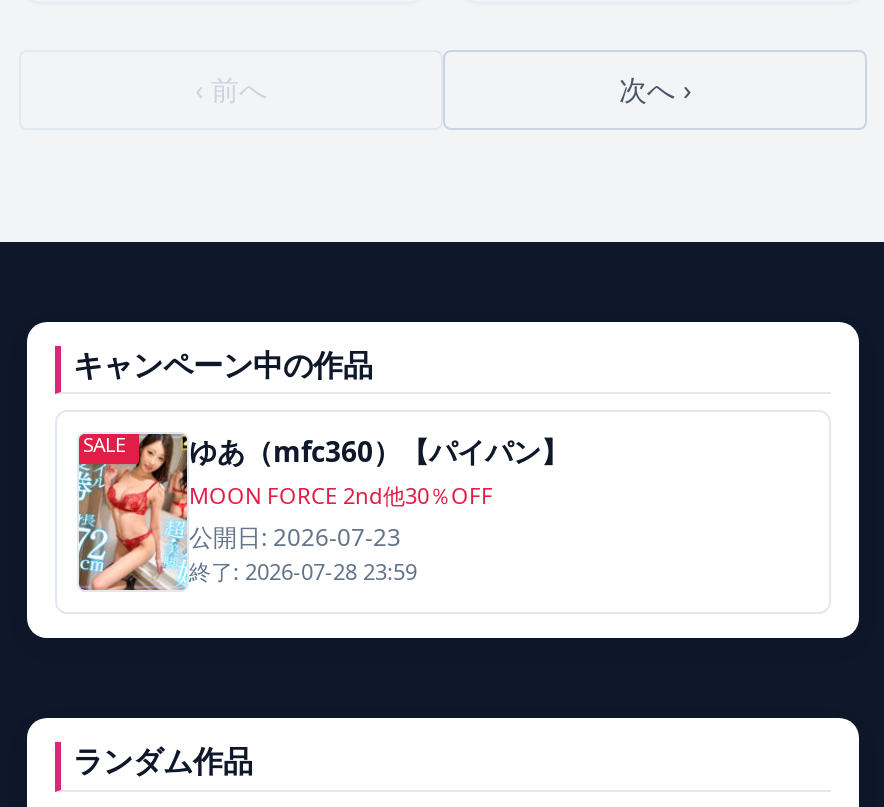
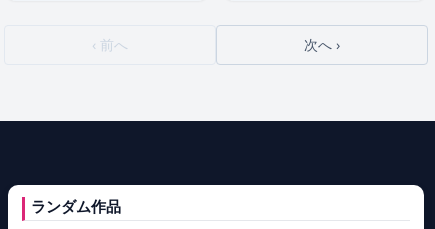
[73,343,569,592] [image] | キャンペーン中の作品 | SALE | ゆあ（mfc360）【パイパン】 | MOON FORCE 2nd他30％OFF | 公開日: 2026-07-23 | 終了: 2026-07-28 23:59 -> none

